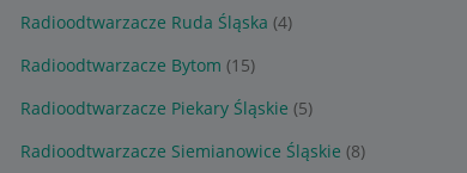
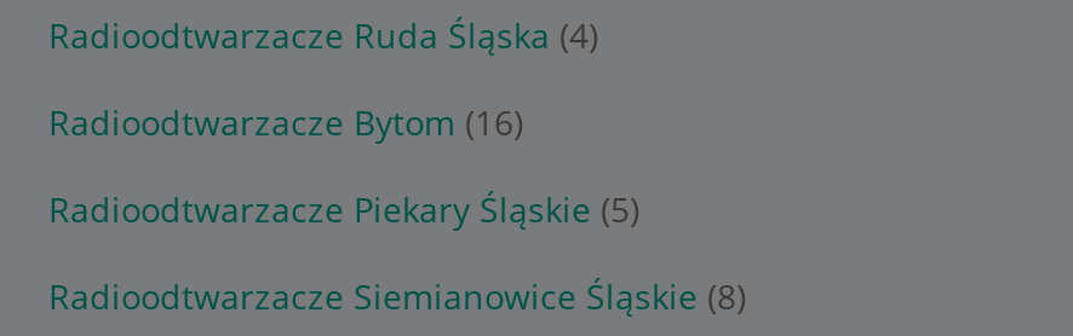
[20,54,255,76] Radioodtwarzacze Bytom (15) -> [48,99,523,145] Radioodtwarzacze Bytom (16)

